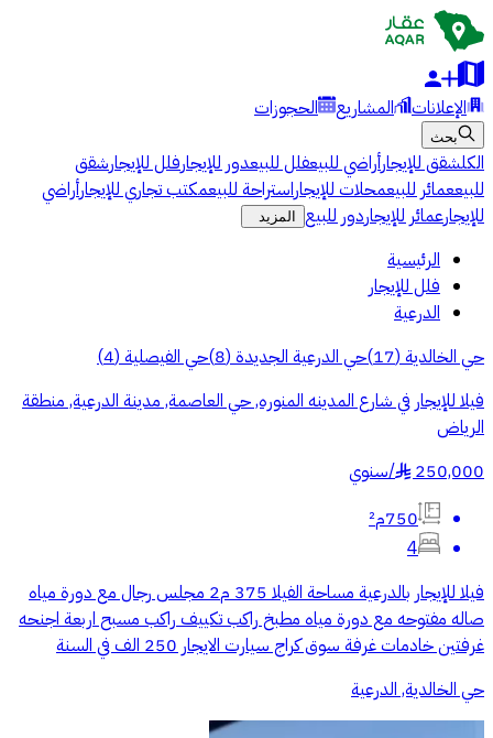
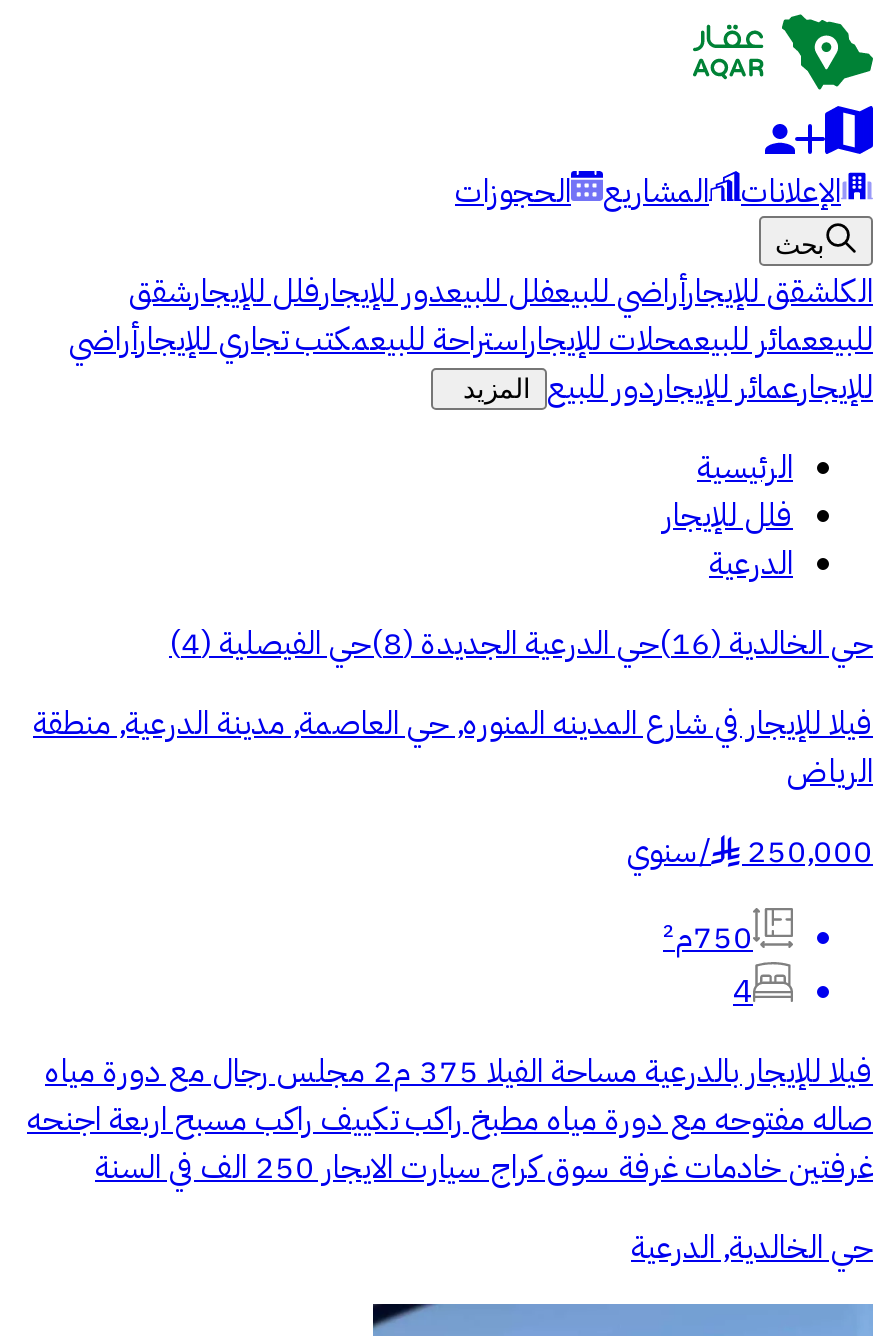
[97,344,484,370] حي الخالدية (17)حي الدرعية الجديدة (8)حي الفيصلية (4) -> [169,620,873,668] حي الخالدية (16)حي الدرعية الجديدة (8)حي الفيصلية (4)

